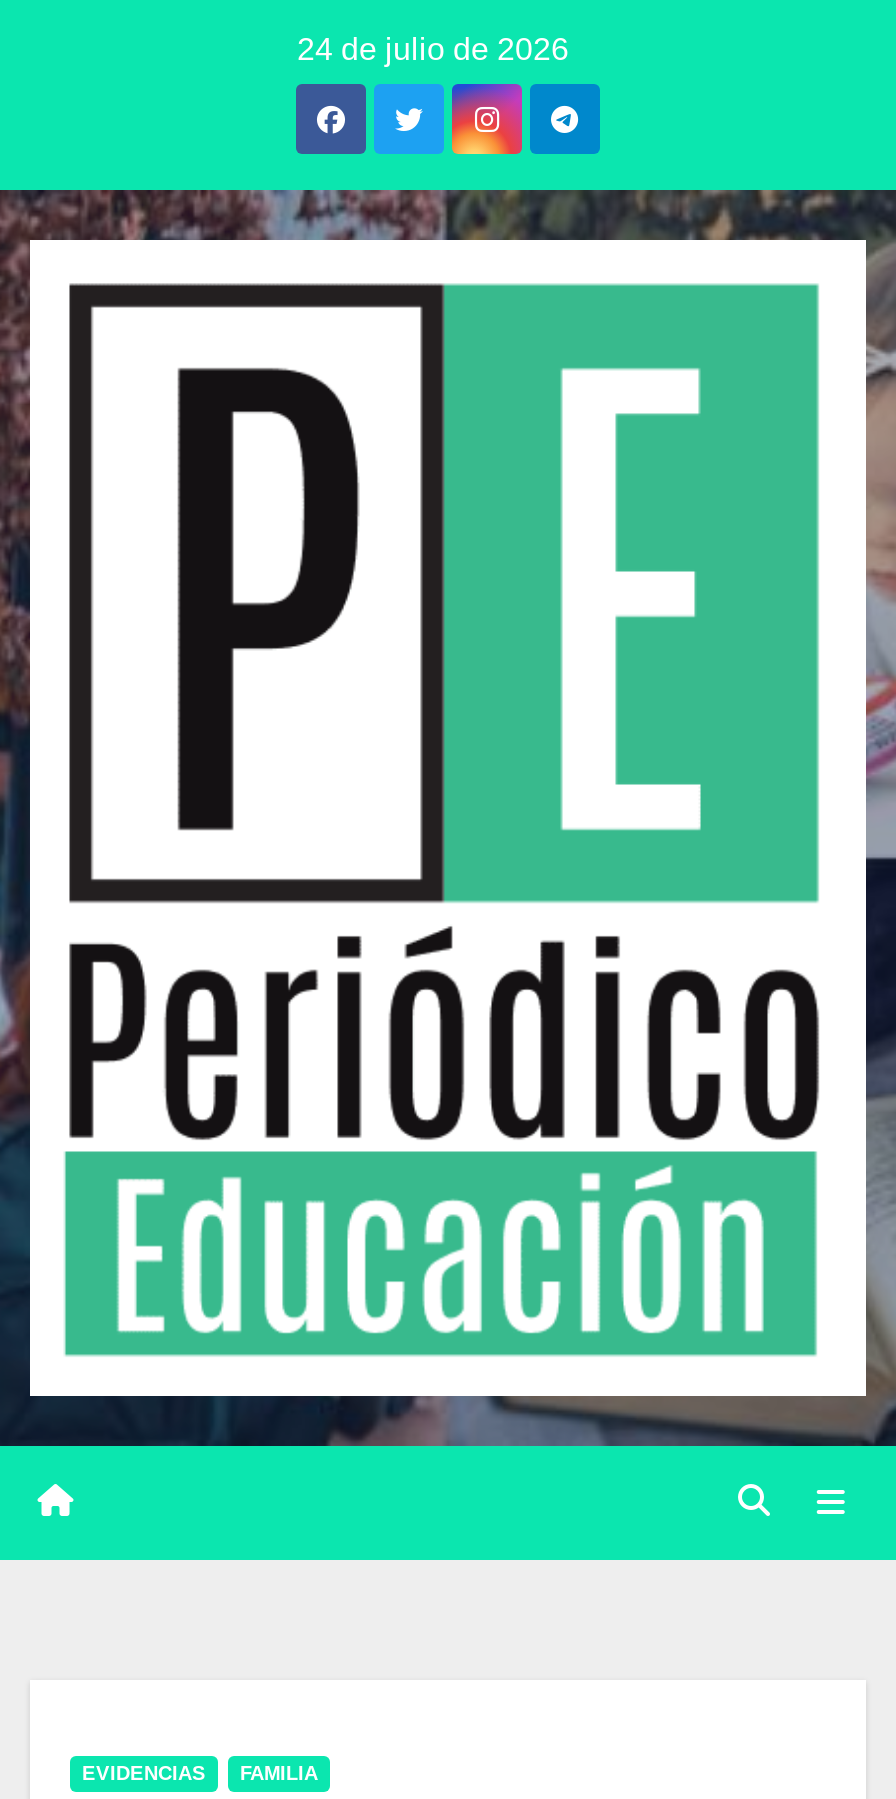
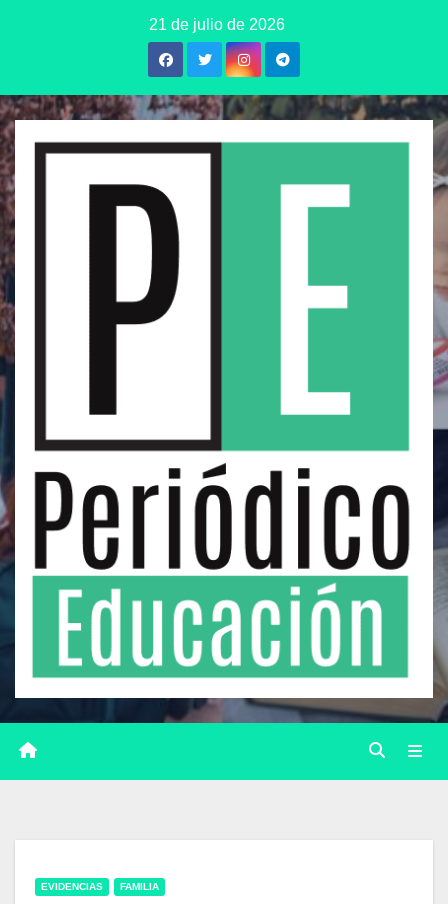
[297,32,569,66] 24 de julio de 2026 -> [148,16,284,33] 21 de julio de 2026

